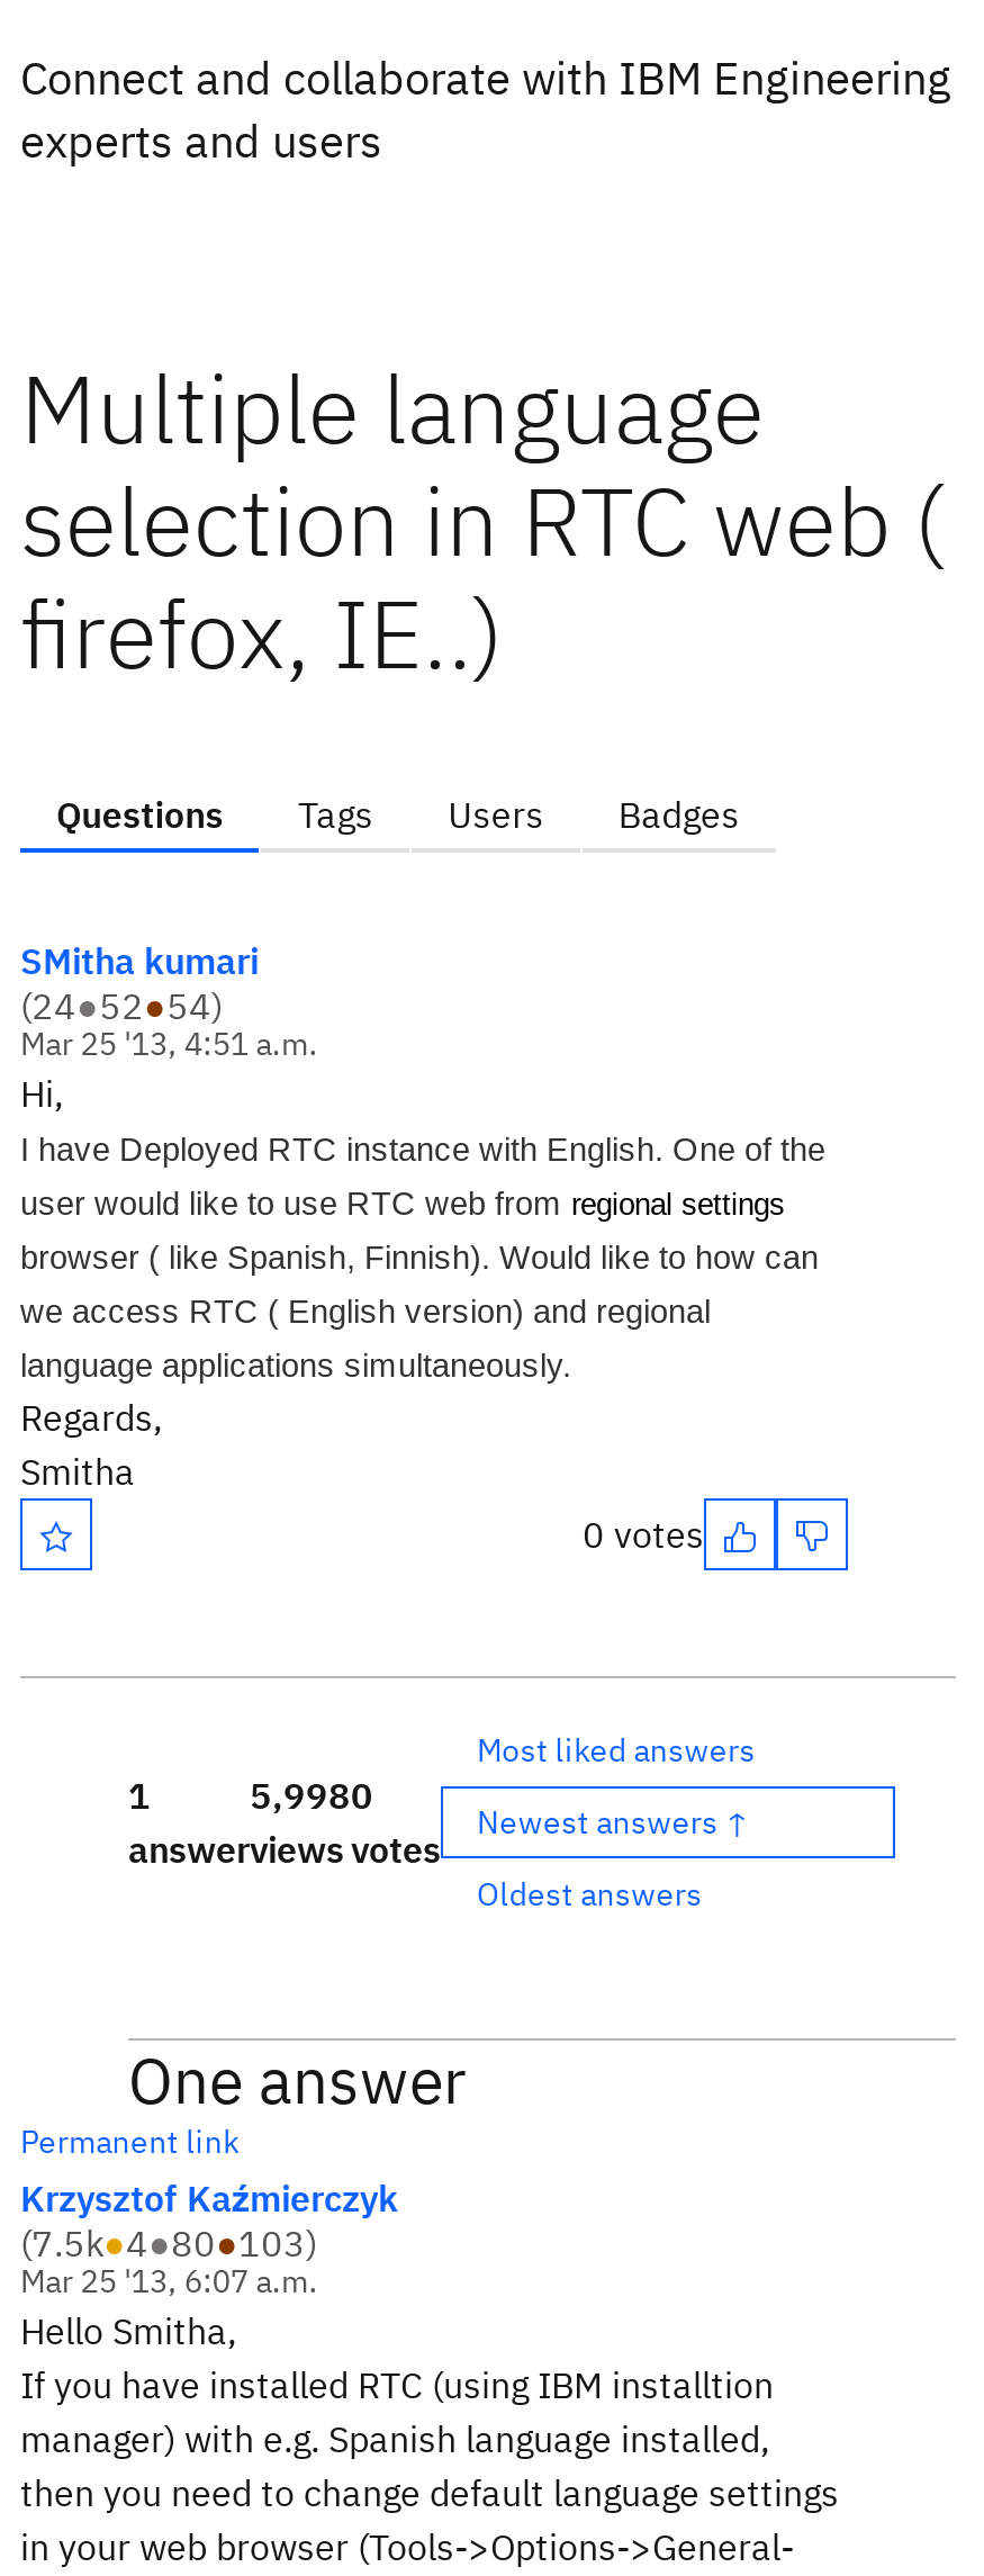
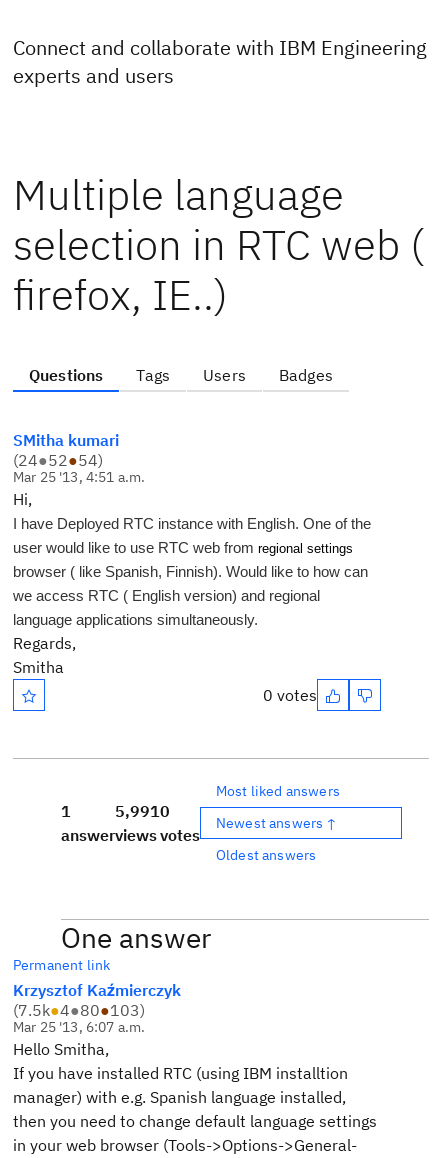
[250,1773,373,1818] 5,998 0 -> [115,801,170,821] 5,991 0

